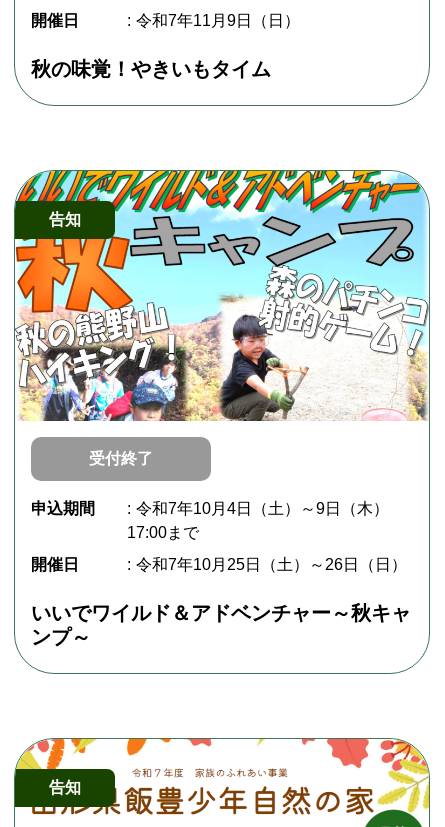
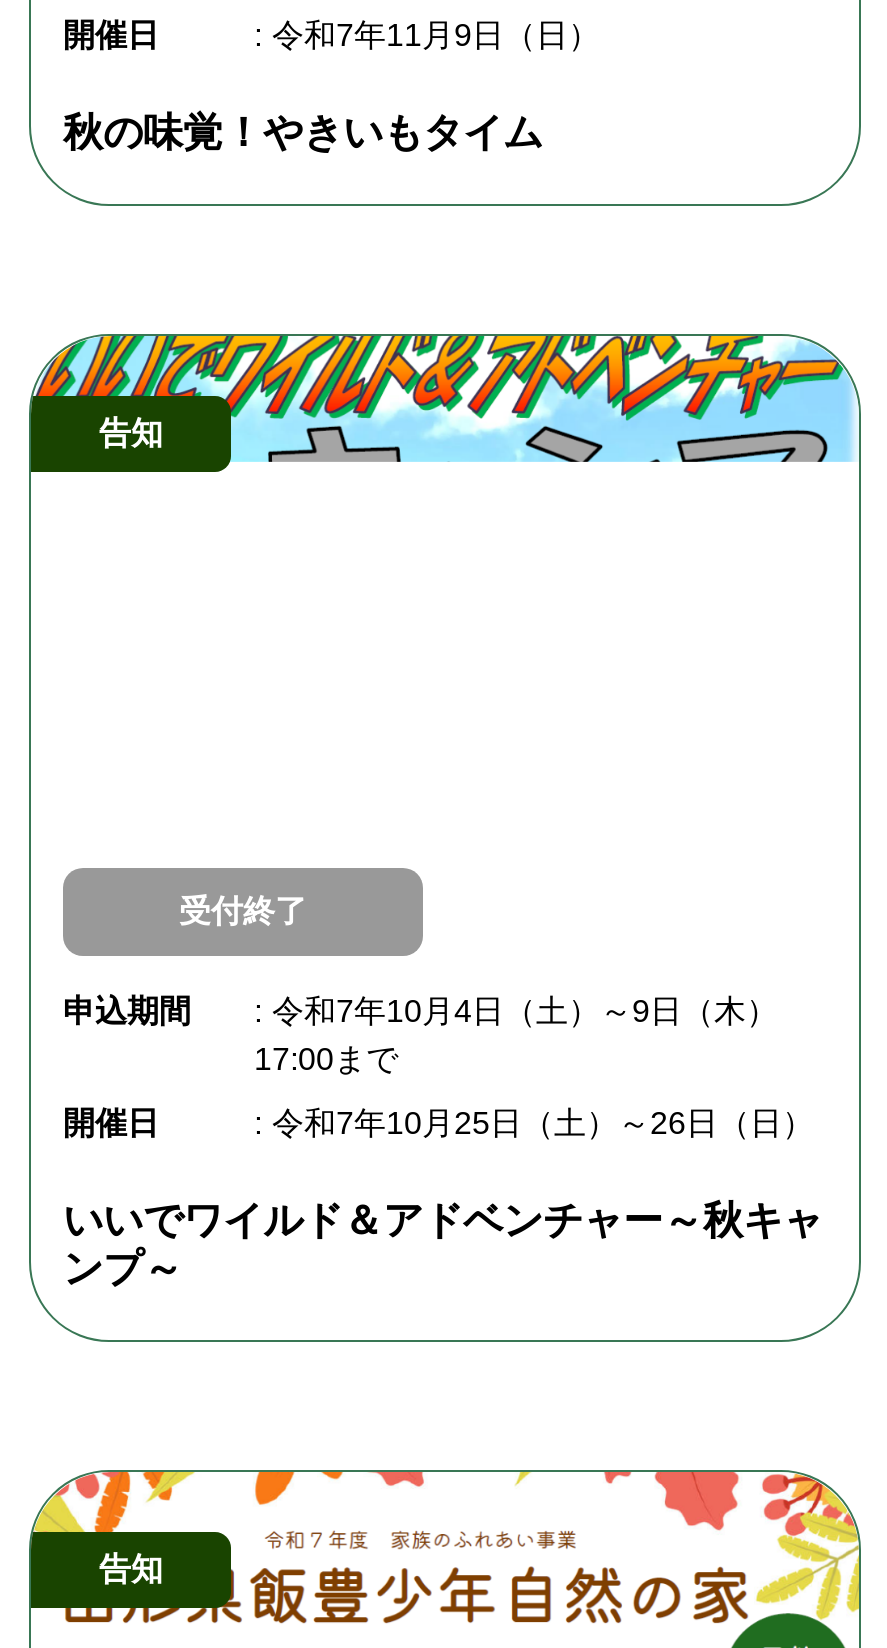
[14,233,429,422] [image] -> none

